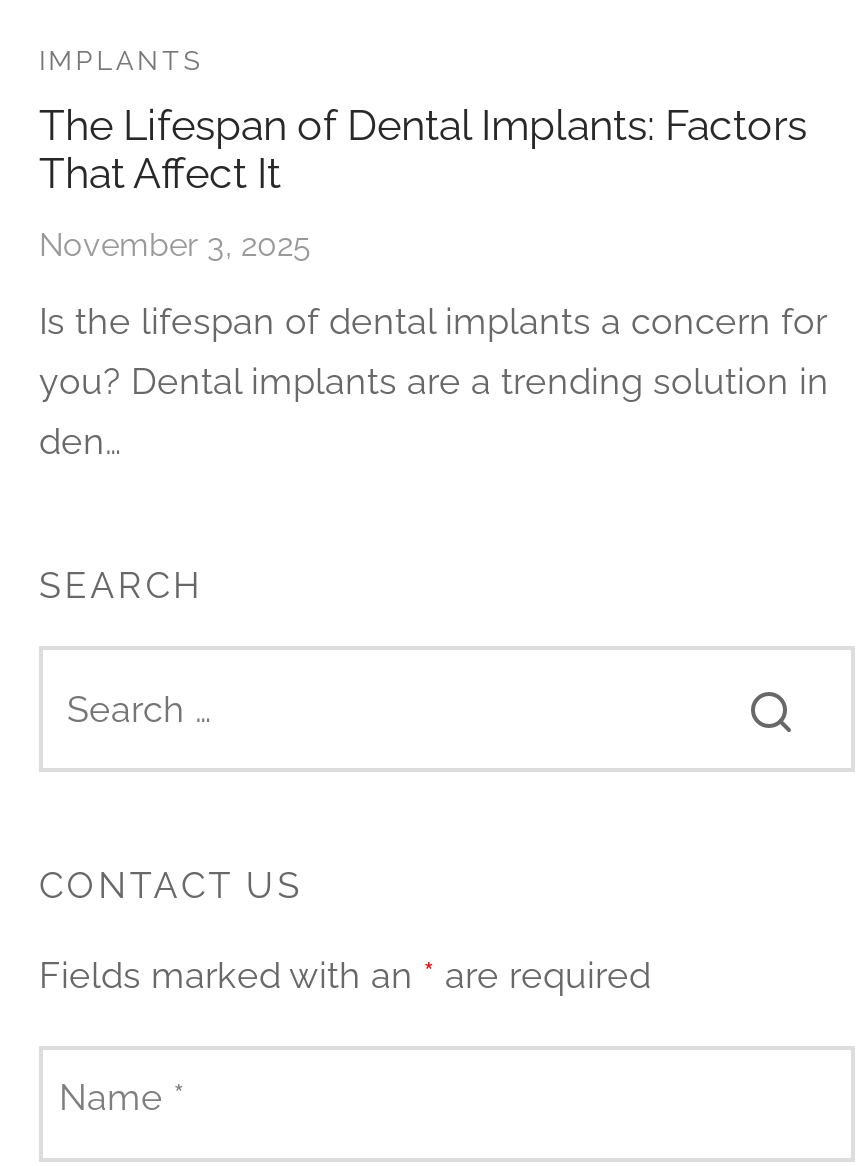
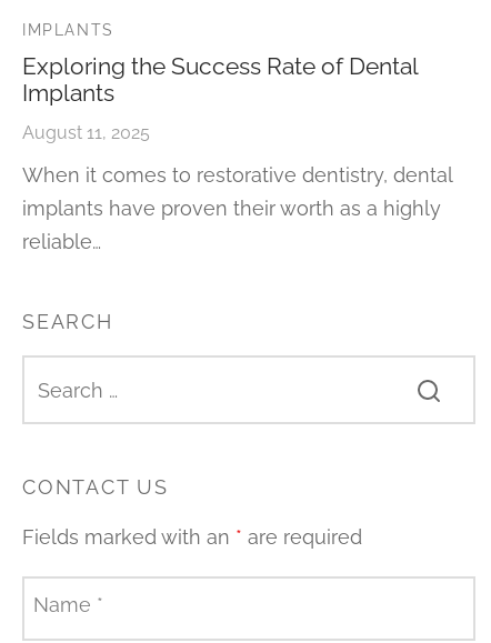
[39,101,807,199] The Lifespan of Dental Implants: Factors | That Affect It -> [22,52,418,106] Exploring the Success Rate of Dental | Implants
[39,227,311,265] November 3, 2025 -> [22,122,150,143] August 11, 2025
[39,301,829,463] Is the lifespan of dental implants a concern for | you? Dental implants are a trending solution in | den… -> [22,163,452,253] When it comes to restorative dentistry, dental | implants have proven their worth as a highly | reliable…

